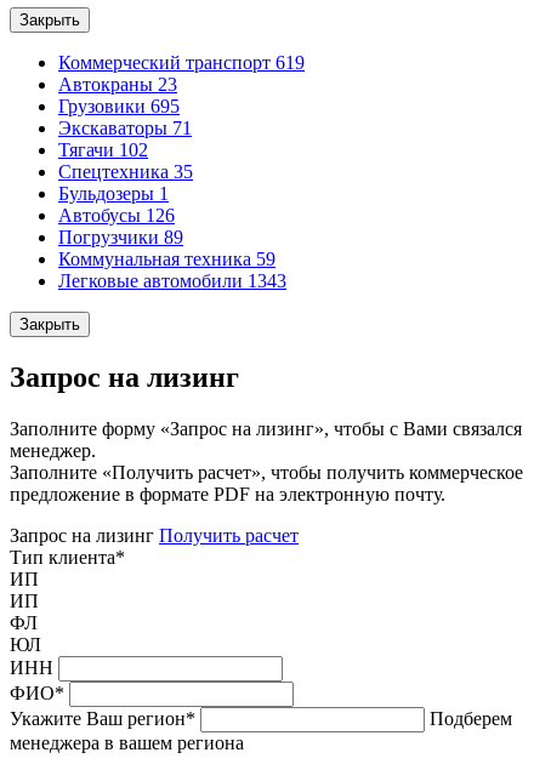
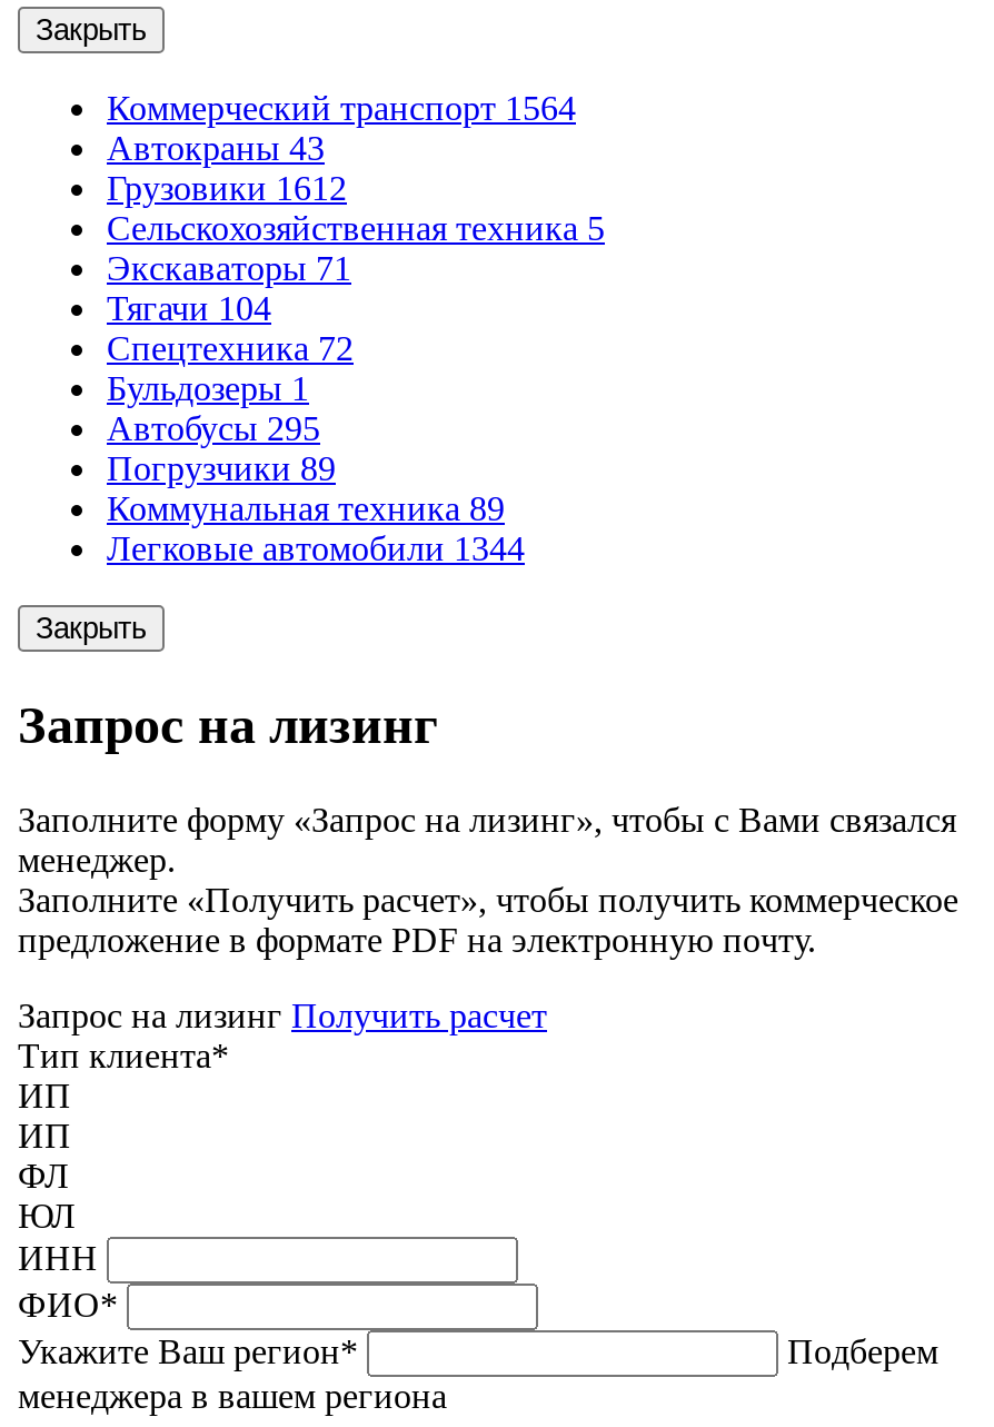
[58,52,305,116] Коммерческий транспорт 619 | Автокраны 23 | Грузовики 695 -> [107,89,605,247] Коммерческий транспорт 1564 | Автокраны 43 | Грузовики 1612 | Сельскохозяйственная техника 5
[58,139,148,160] Тягачи 102 -> [107,289,271,327] Тягачи 104
[58,161,193,182] Спецтехника 35 -> [107,329,354,367] Спецтехника 72
[58,205,175,226] Автобусы 126 -> [107,409,320,447] Автобусы 295
[58,249,275,269] Коммунальная техника 59 -> [107,489,505,527] Коммунальная техника 89
[58,270,286,291] Легковые автомобили 1343 -> [107,529,525,567] Легковые автомобили 1344

